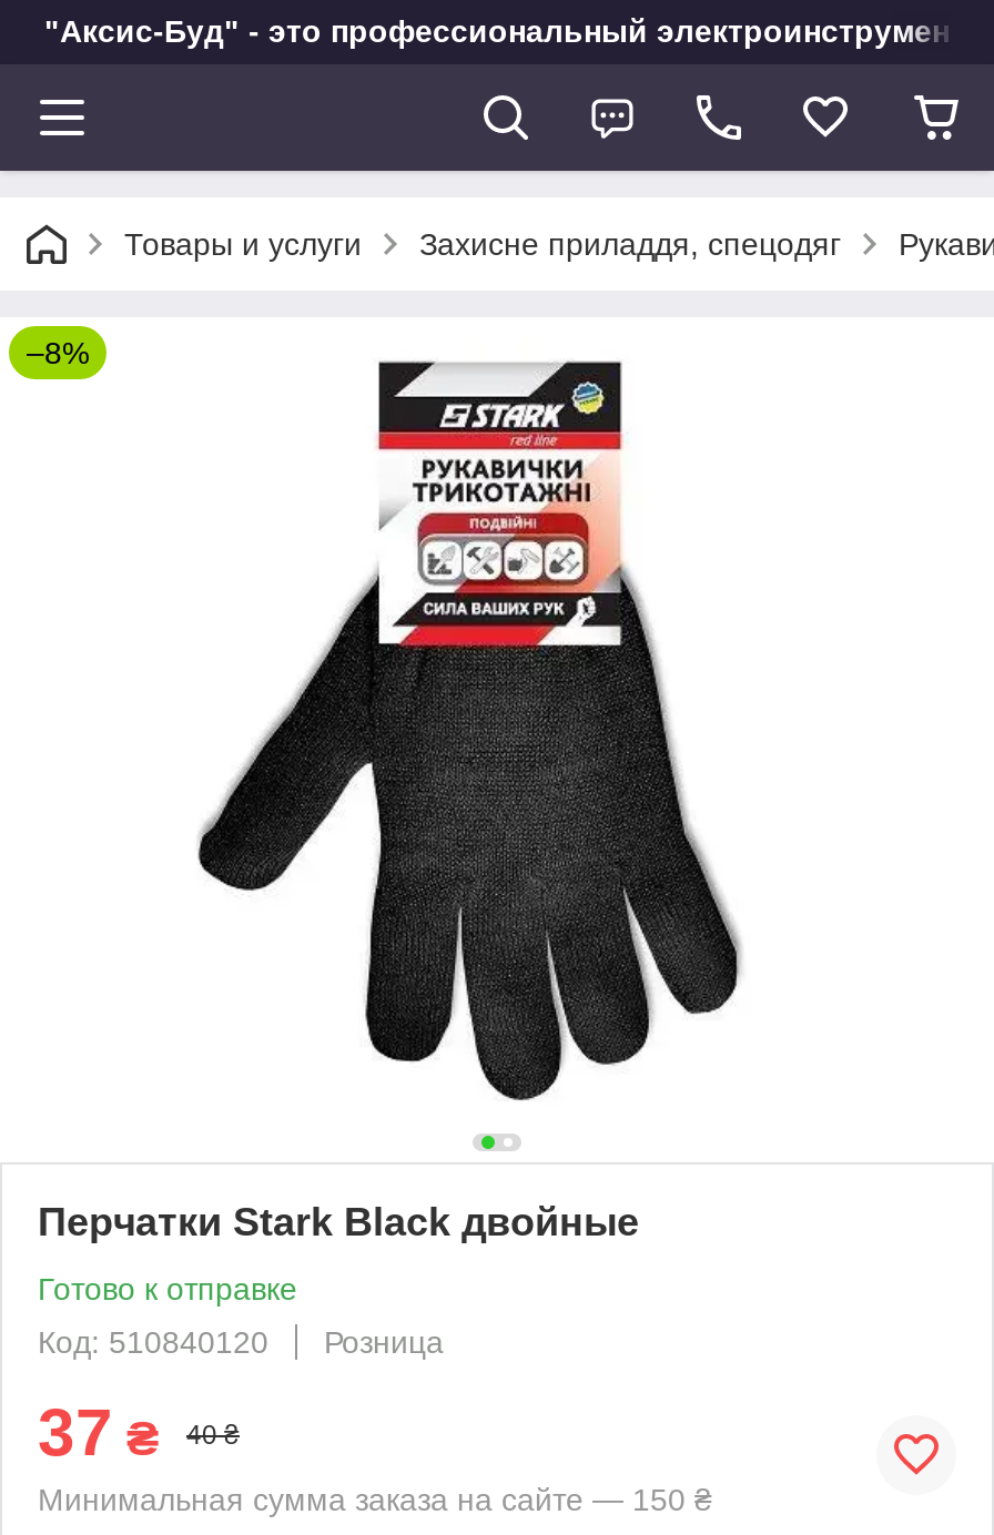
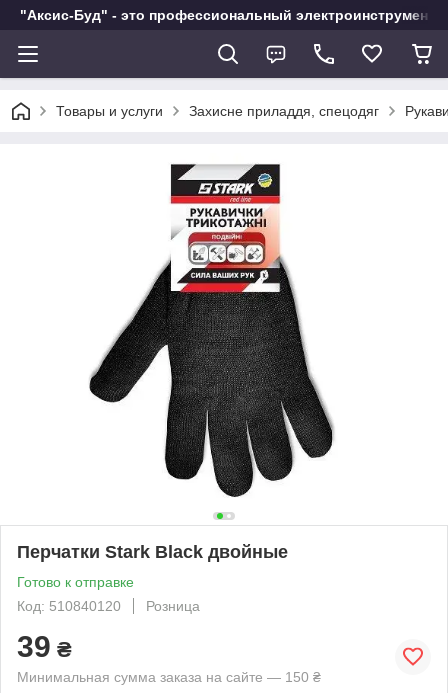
[27,335,89,370] –8% -> none
[38,1395,240,1468] 37 ₴ | 40 ₴ -> [17,630,72,663] 39 ₴

